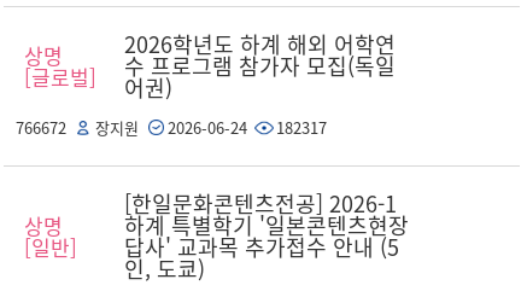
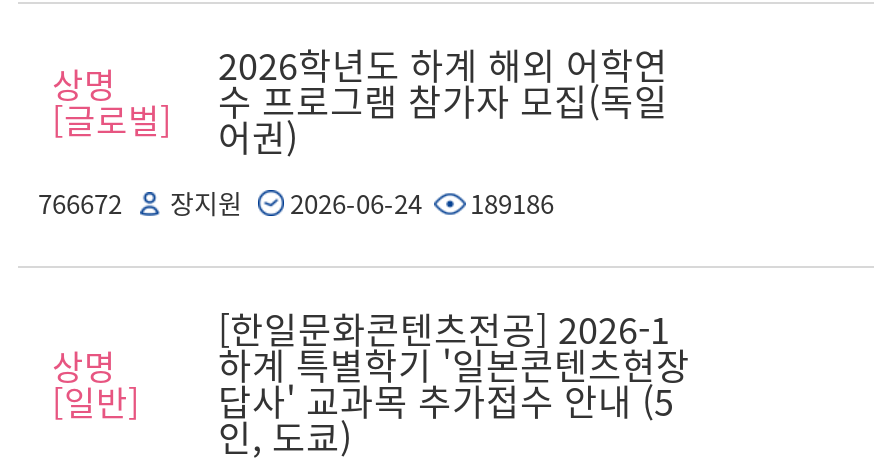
[16,116,327,139] 766672 장지원 2026-06-24 182317 -> [38,184,554,222] 766672 장지원 2026-06-24 189186

